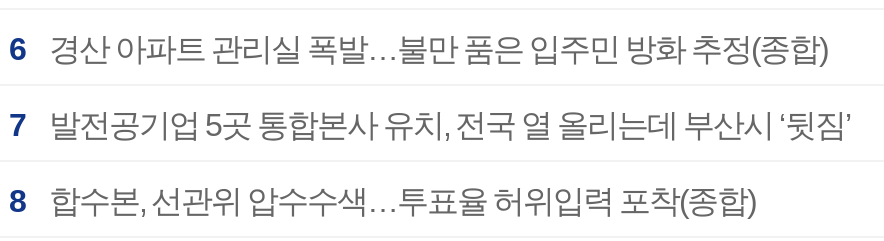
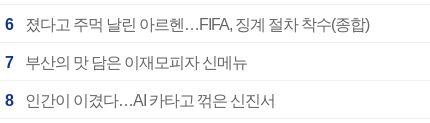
[49,32,827,66] 경산 아파트 관리실 폭발…불만 품은 입주민 방화 추정(종합) -> [25,16,369,33] 졌다고 주먹 날린 아르헨…FIFA, 징계 절차 착수(종합)
[49,108,851,142] 발전공기업 5곳 통합본사 유치, 전국 열 올리는데 부산시 ‘뒷짐’ -> [25,54,247,71] 부산의 맛 담은 이재모피자 신메뉴
[49,184,755,218] 합수본, 선관위 압수수색…투표율 허위입력 포착(종합) -> [25,92,275,109] 인간이 이겼다…AI 카타고 꺾은 신진서

